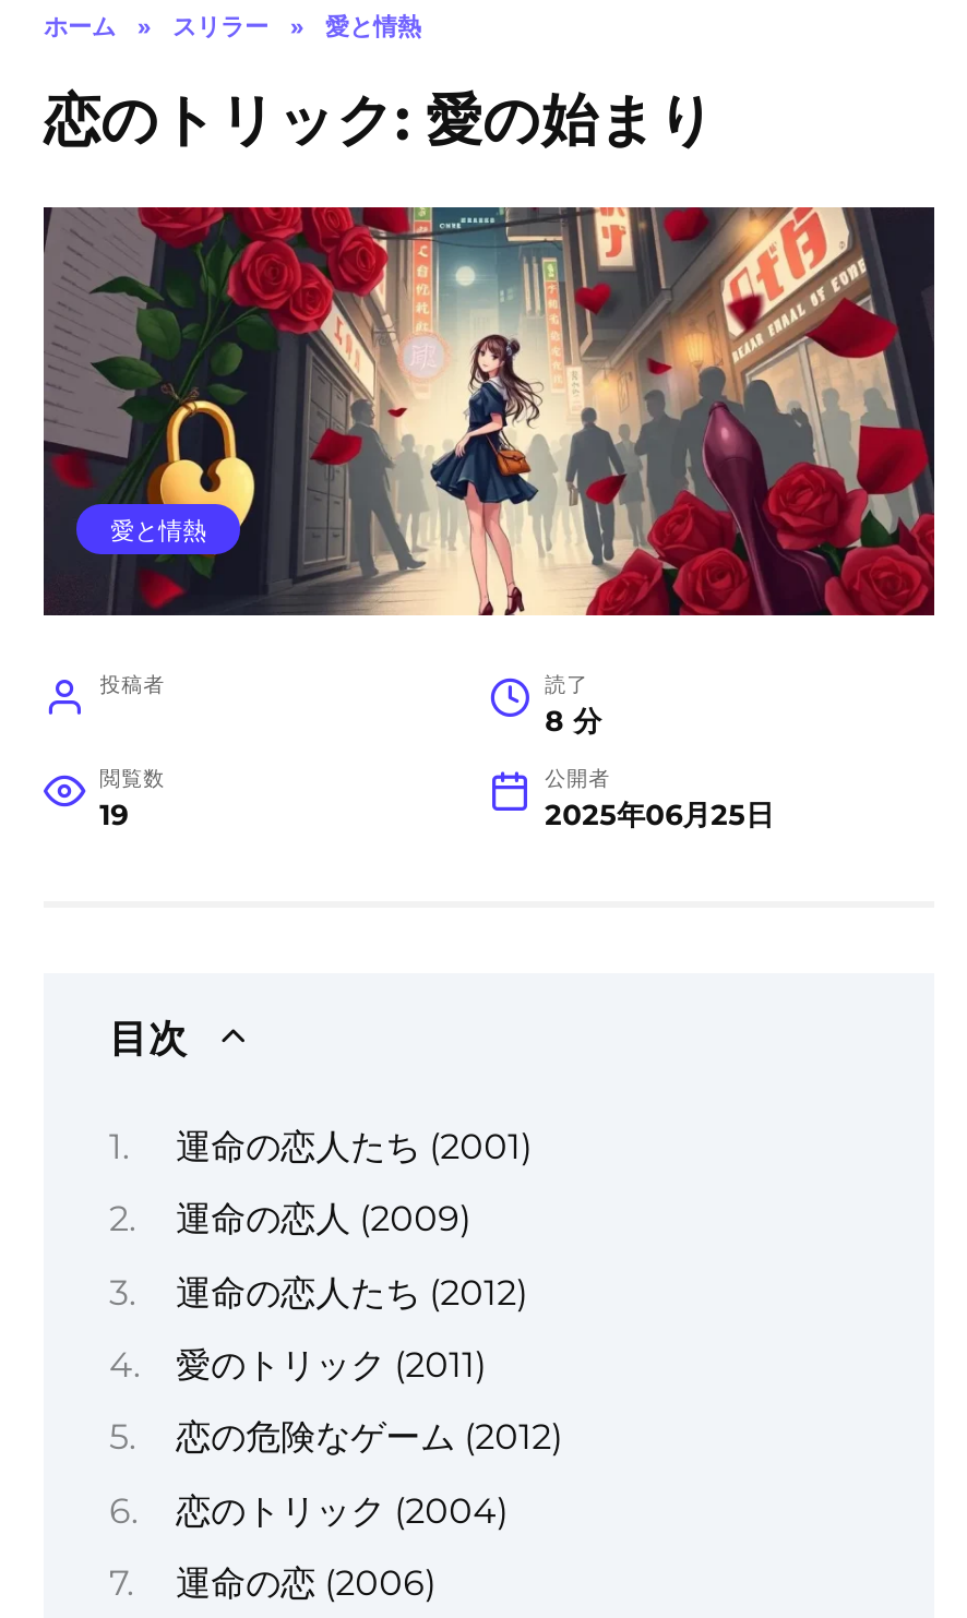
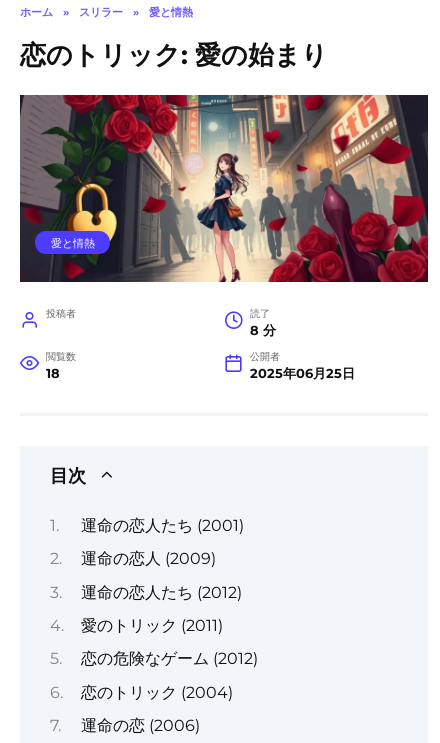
[100,800,128,832] 19 -> [46,366,60,381] 18

